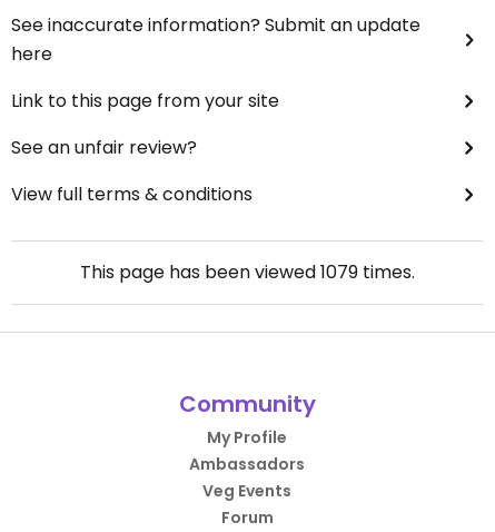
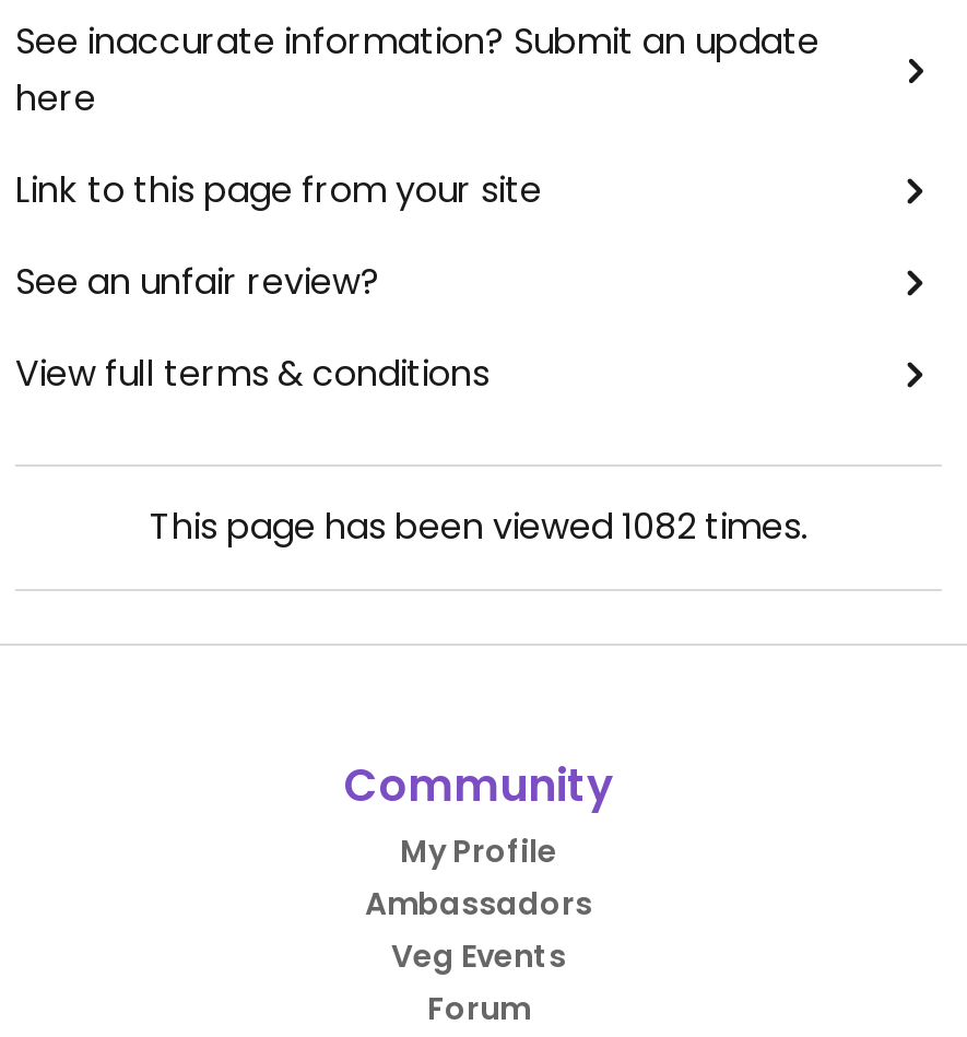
[80,260,414,285] This page has been viewed 1079 times. -> [150,502,807,552] This page has been viewed 1082 times.

